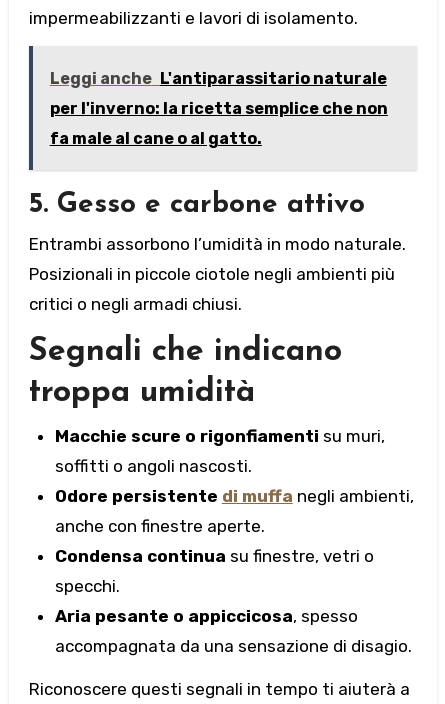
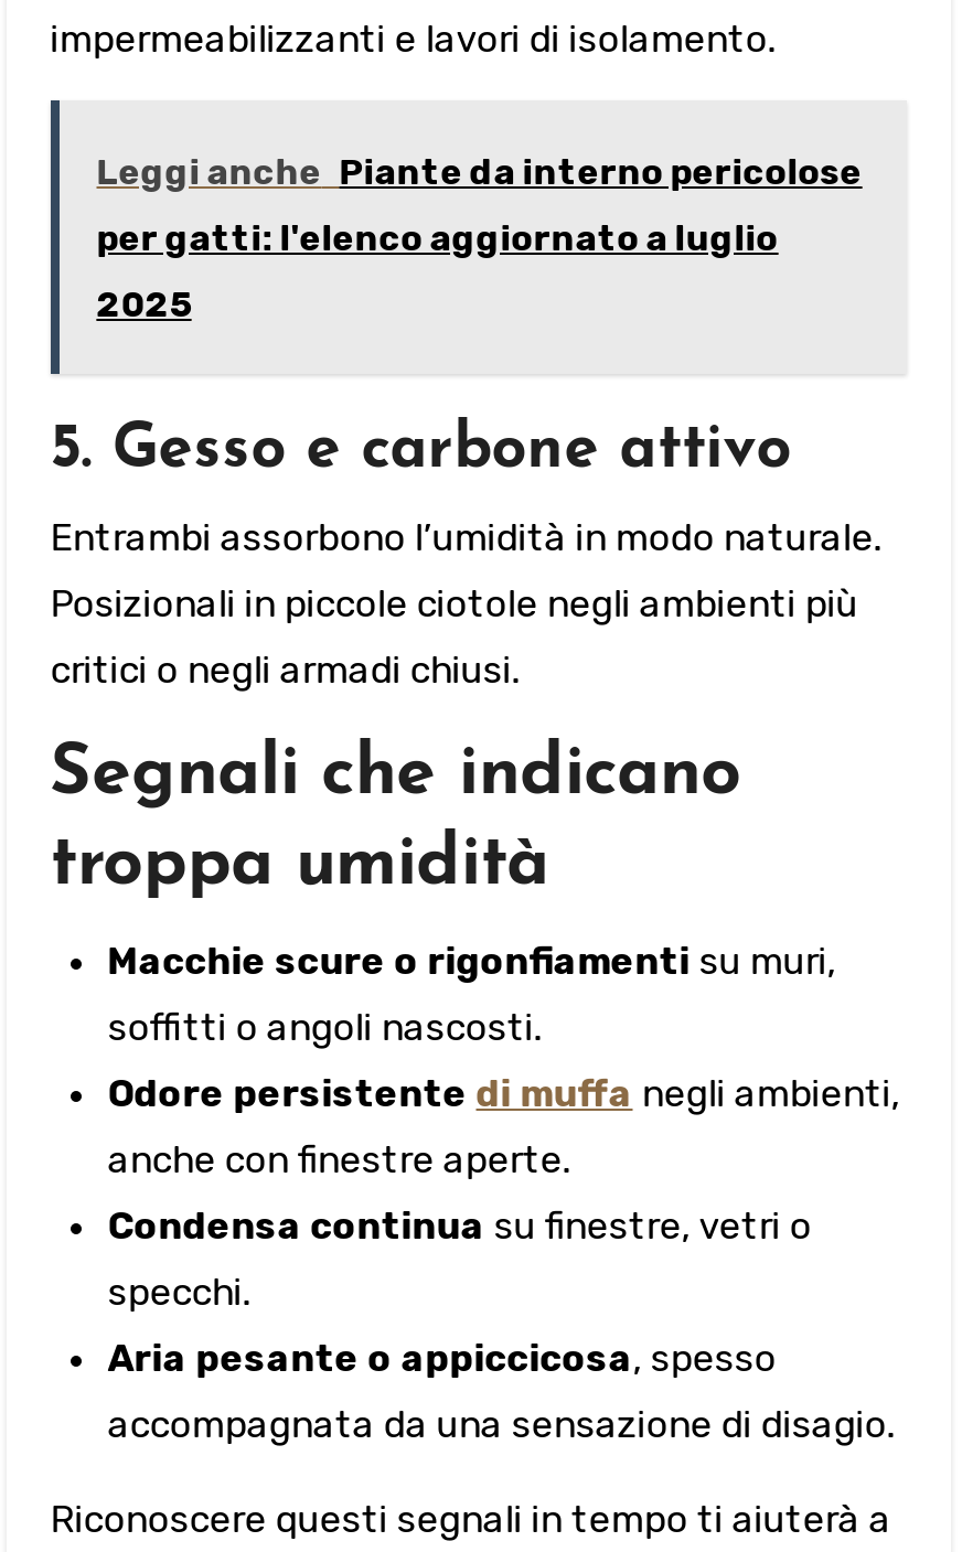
[50,69,387,88] Leggi anche L'antiparassitario naturale -> [97,151,862,193] Leggi anche Piante da interno pericolose
[50,99,388,118] per l'inverno: la ricetta semplice che non -> [97,217,778,259] per gatti: l'elenco aggiornato a luglio
[50,129,262,148] fa male al cane o al gatto. -> [97,283,192,325] 2025

